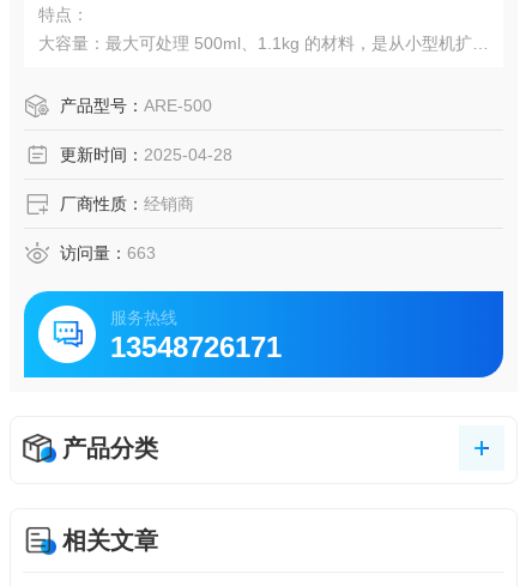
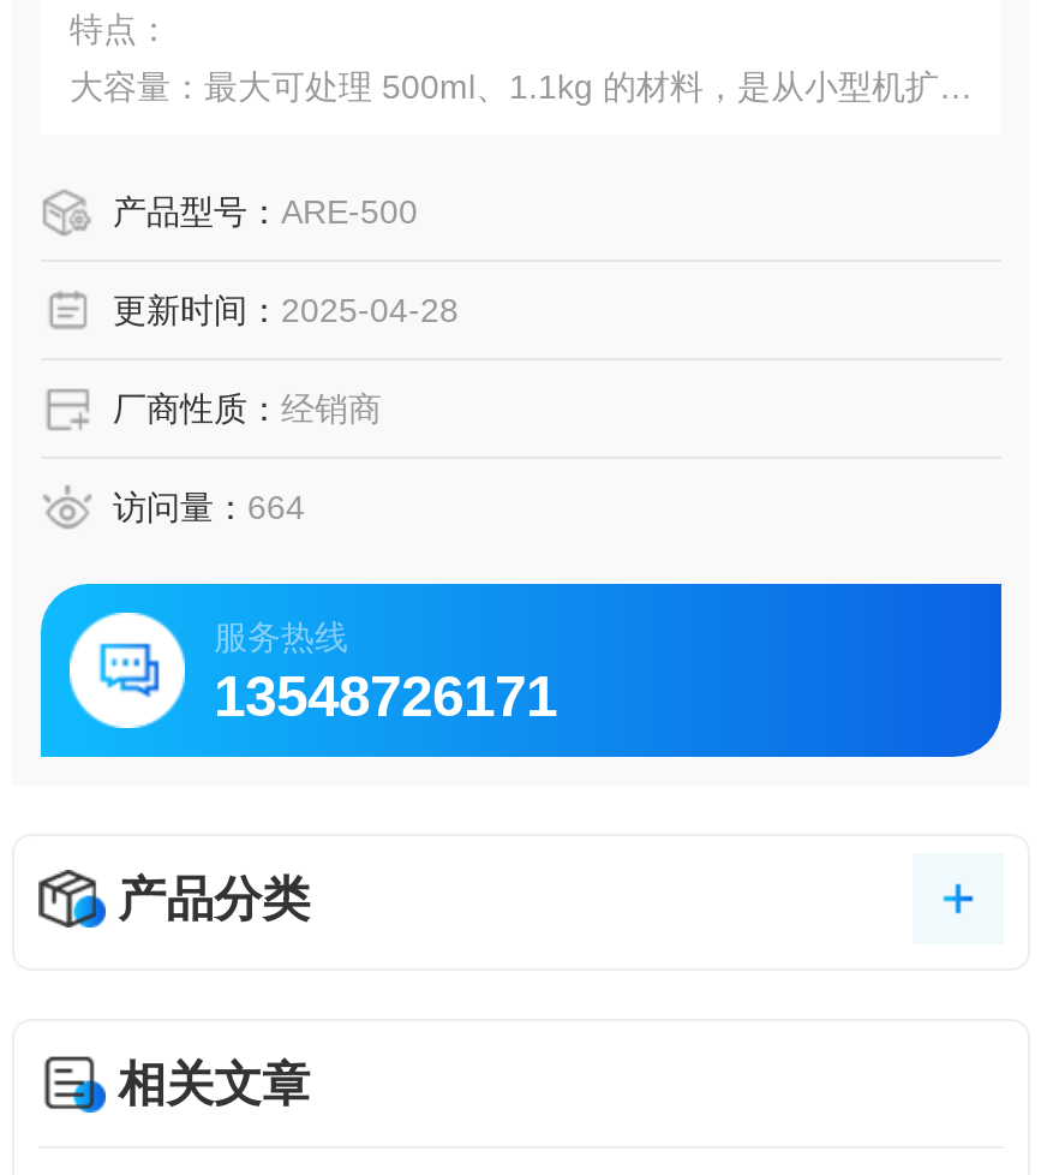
[60,243,156,262] 访问量：663 -> [113,488,305,526] 访问量：664

